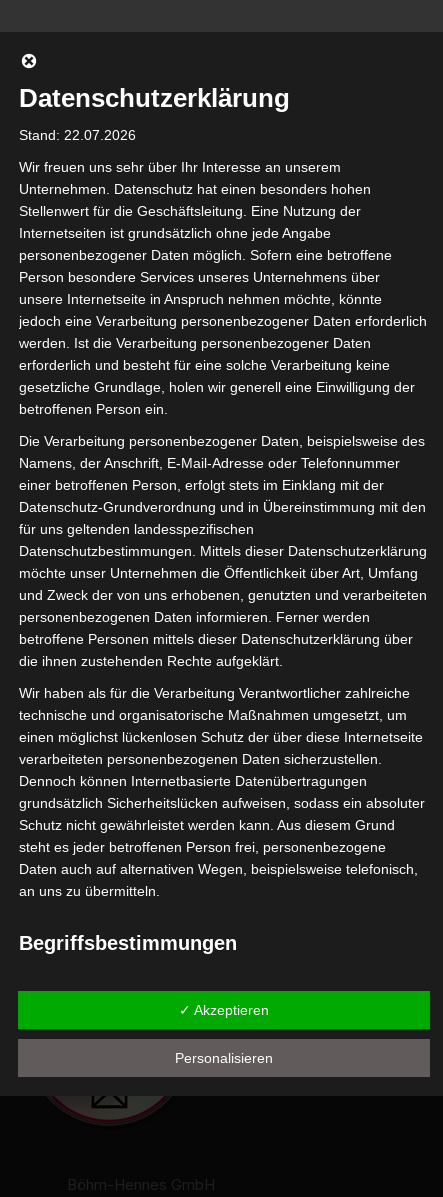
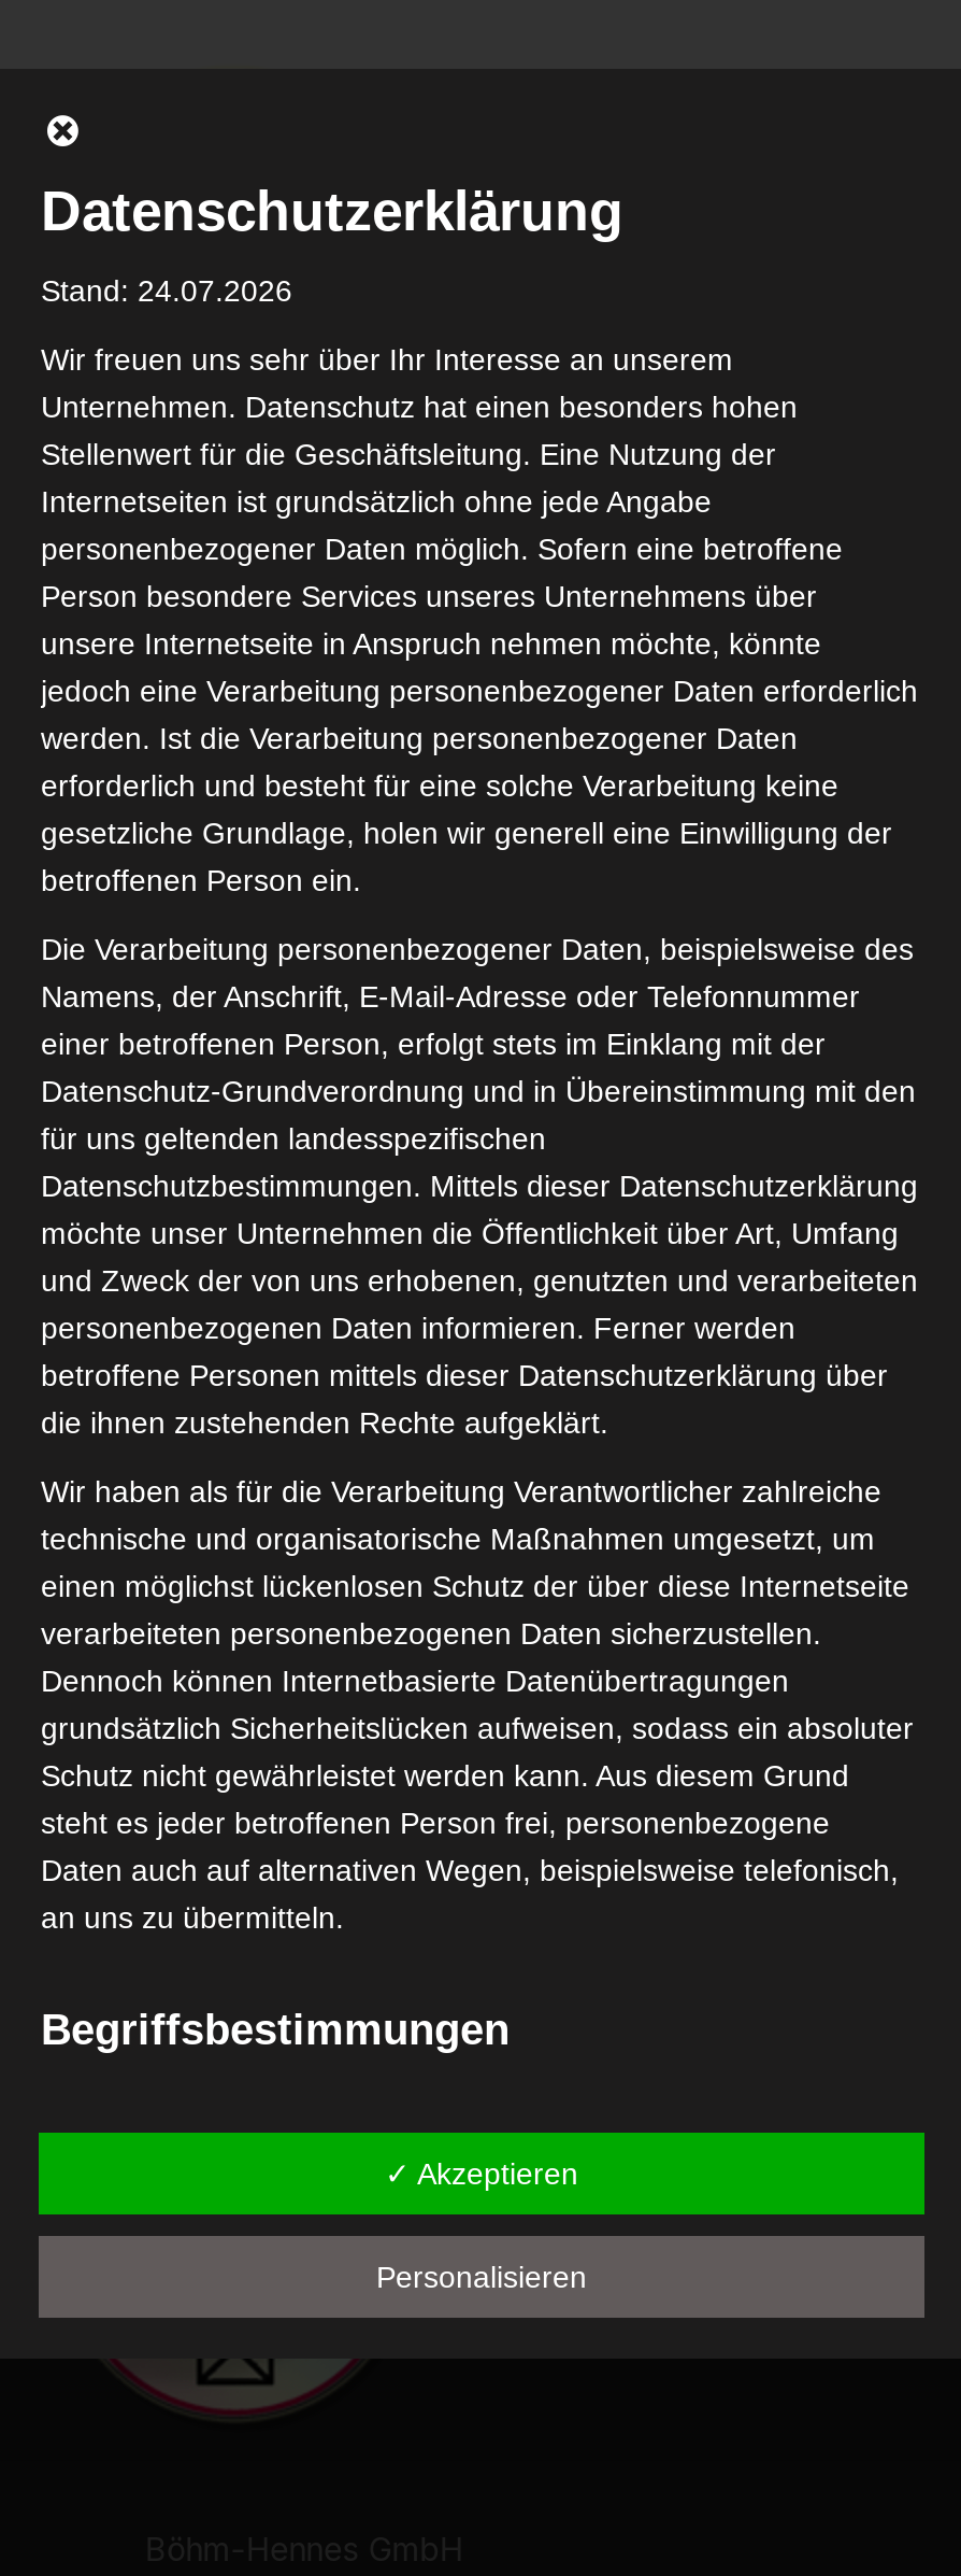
[19,127,136,143] Stand: 22.07.2026 -> [41,274,292,308] Stand: 24.07.2026

